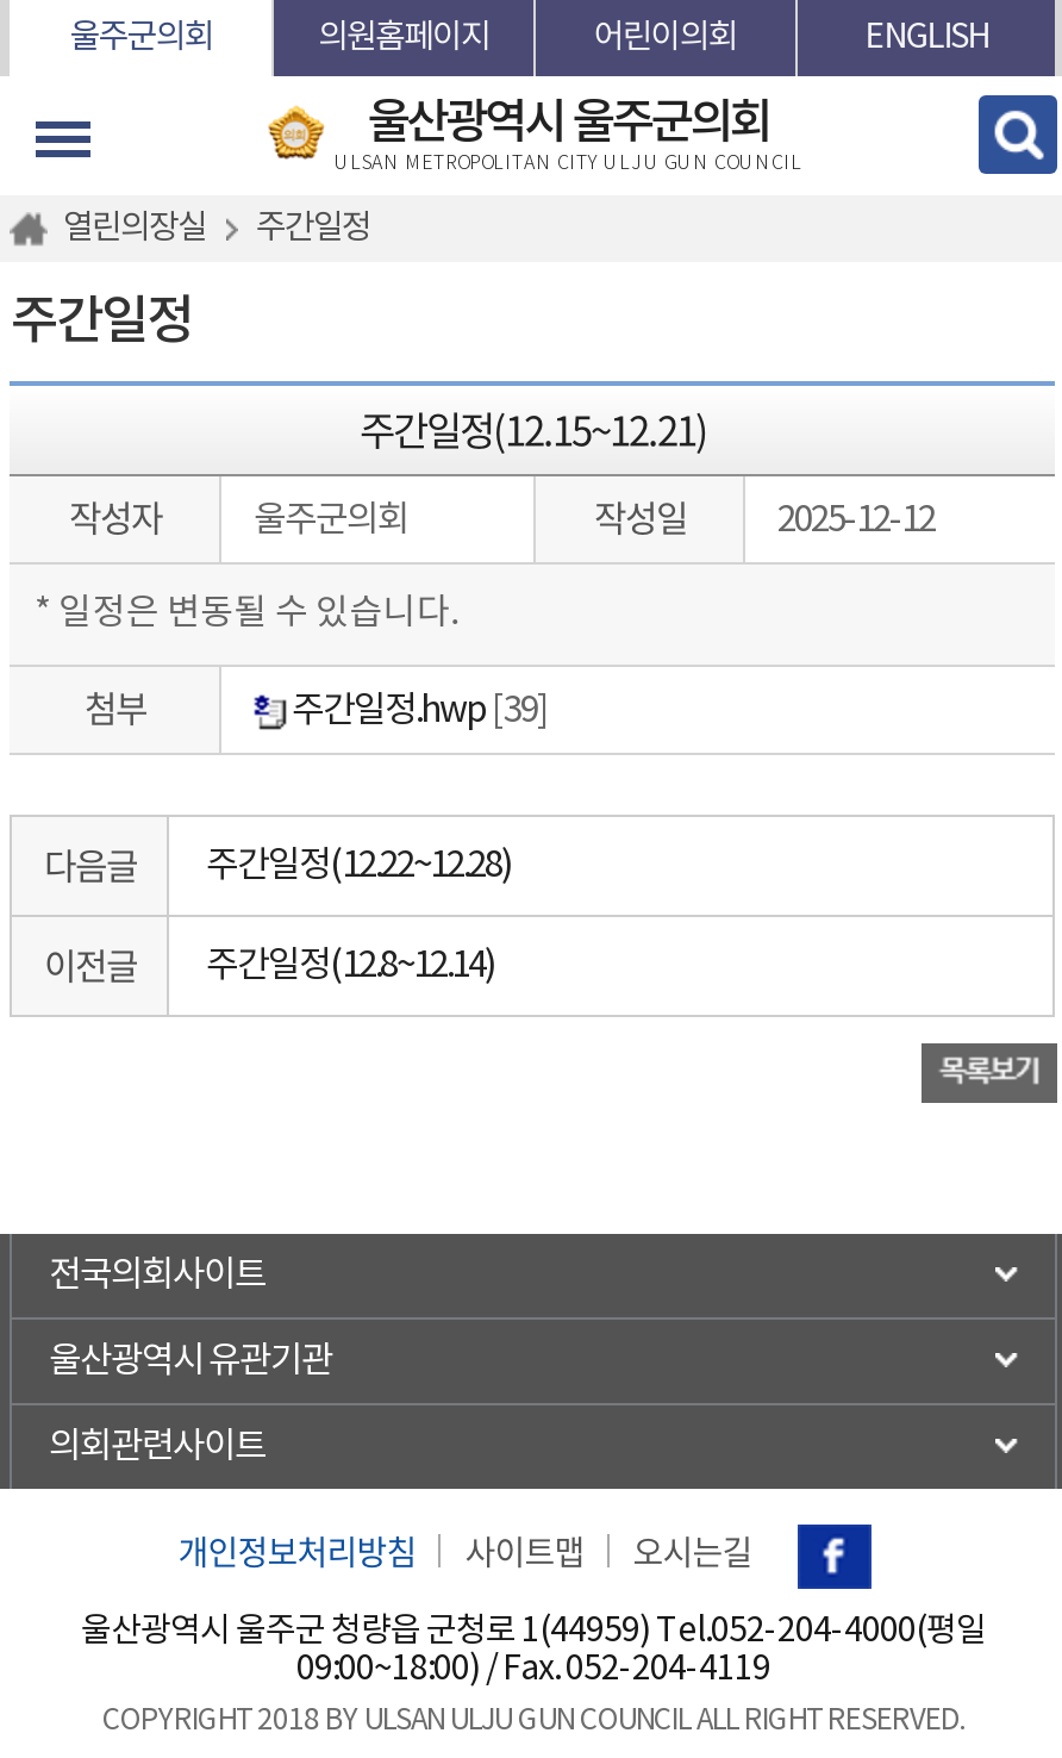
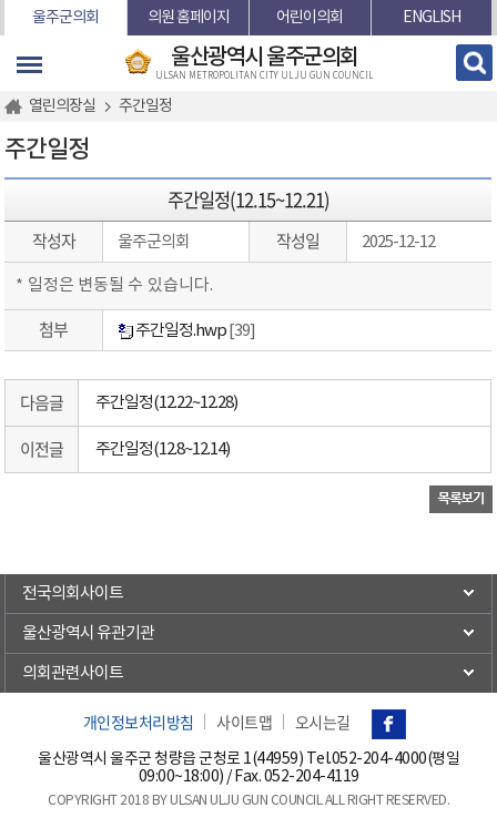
[318,19,490,57] 의원홈페이지 -> [147,9,229,27] 의원 홈페이지

